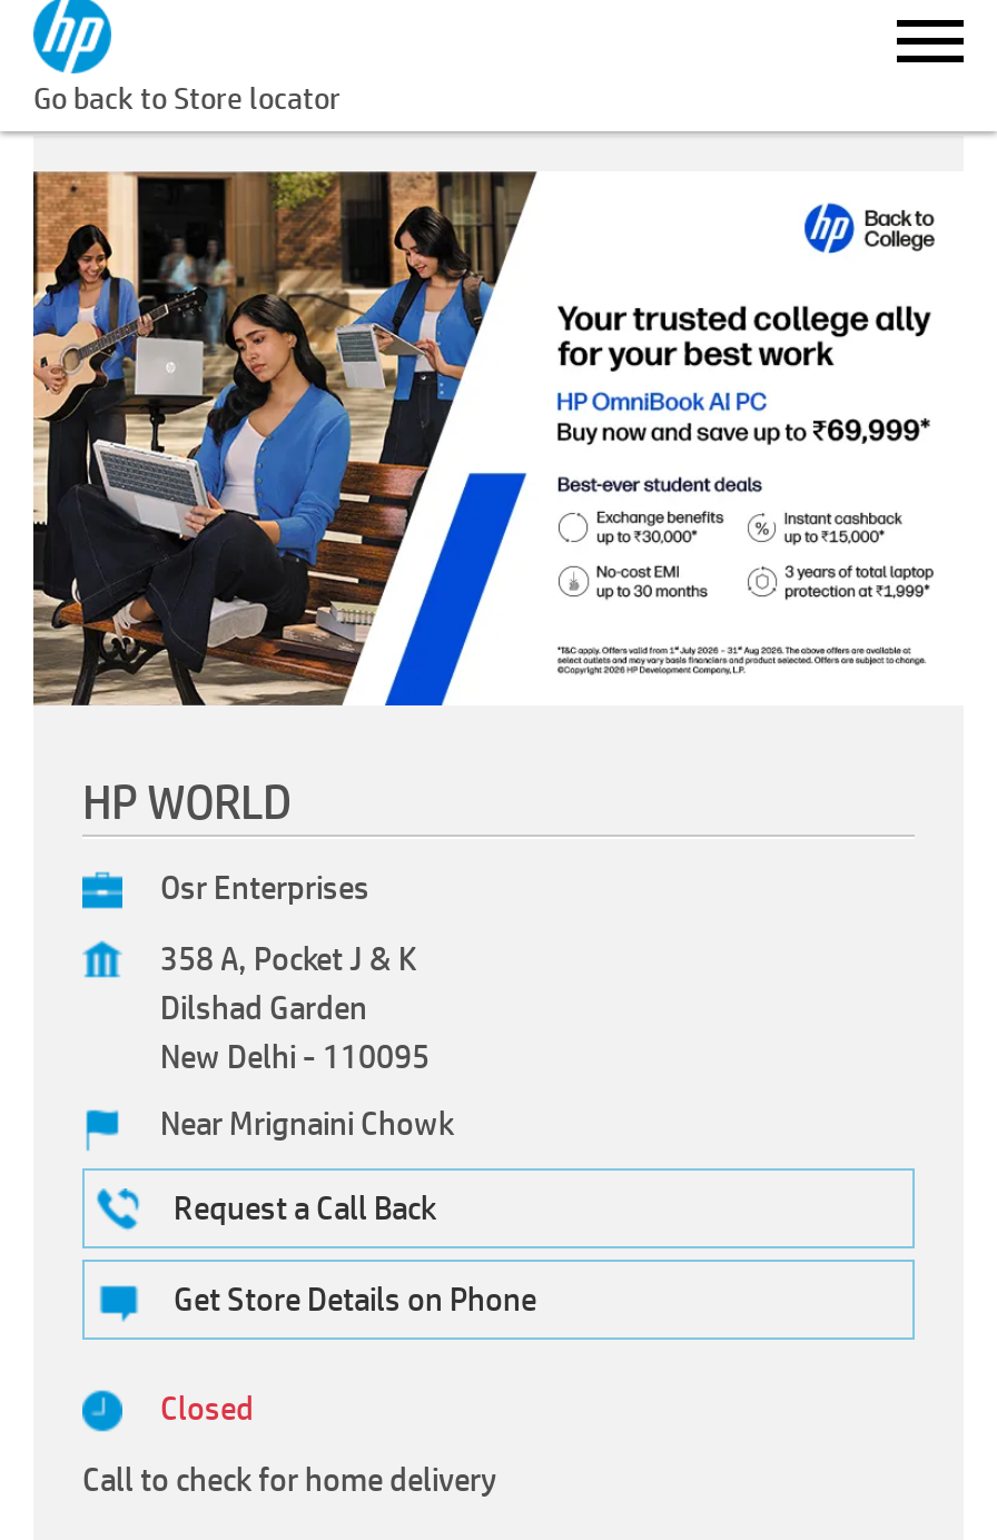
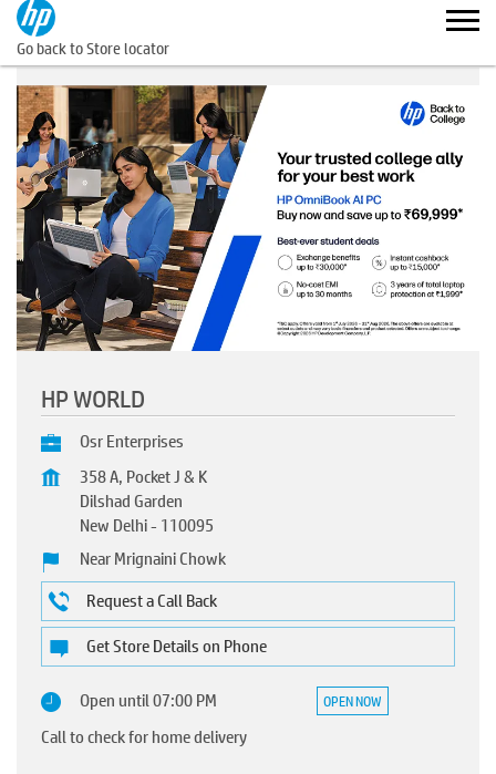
[160,1383,254,1429] Closed -> [80,688,382,711] Open until 07:00 PM | OPEN NOW

